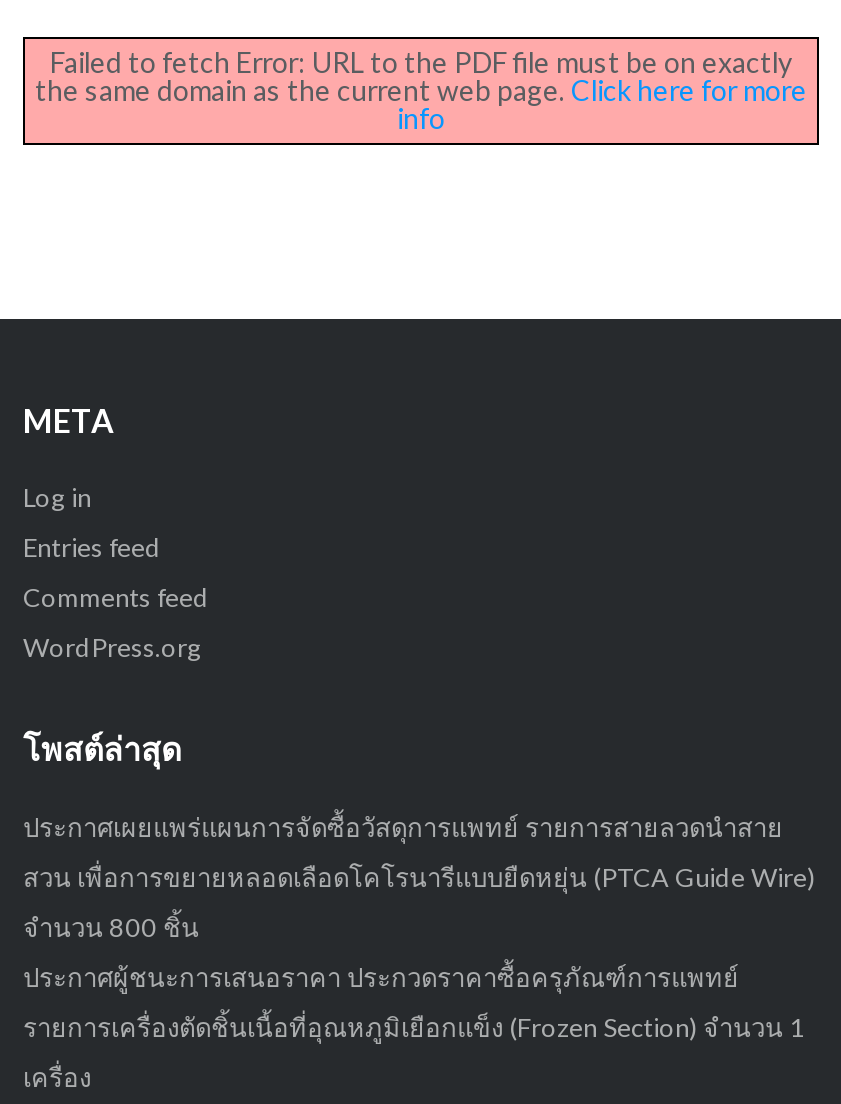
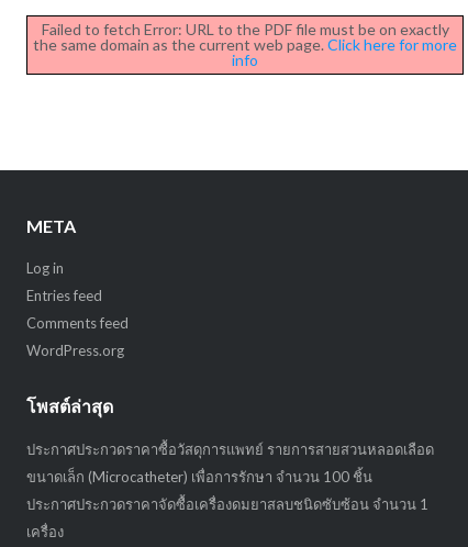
[23,810,815,1042] ประกาศเผยแพร่แผนการจัดซื้อวัสดุการแพทย์ รายการสายลวดนำสาย | สวน เพื่อการขยายหลอดเลือดโคโรนารีแบบยืดหยุ่น (PTCA Guide Wire) | จำนวน 800 ชิ้น | ประกาศผู้ชนะการเสนอราคา ประกวดราคาซื้อครุภัณฑ์การแพทย์ | รายการเครื่องตัดชิ้นเนื้อที่อุณหภูมิเยือกแข็ง (Frozen Section) จำนวน 1 -> [26,440,434,512] ประกาศประกวดราคาซื้อวัสดุการแพทย์ รายการสายสวนหลอดเลือด | ขนาดเล็ก (Microcatheter) เพื่อการรักษา จำนวน 100 ชิ้น | ประกาศประกวดราคาจัดซื้อเครื่องดมยาสลบชนิดซับซ้อน จำนวน 1

